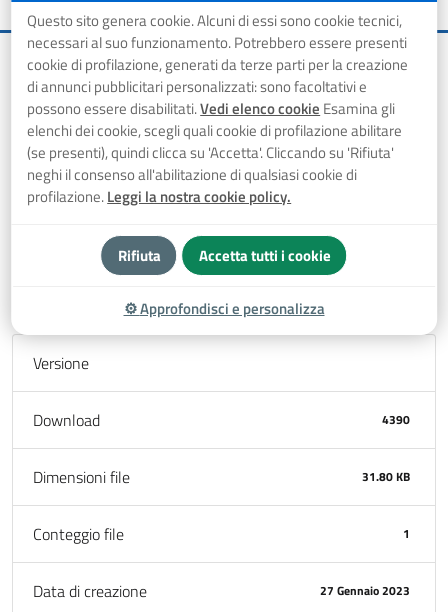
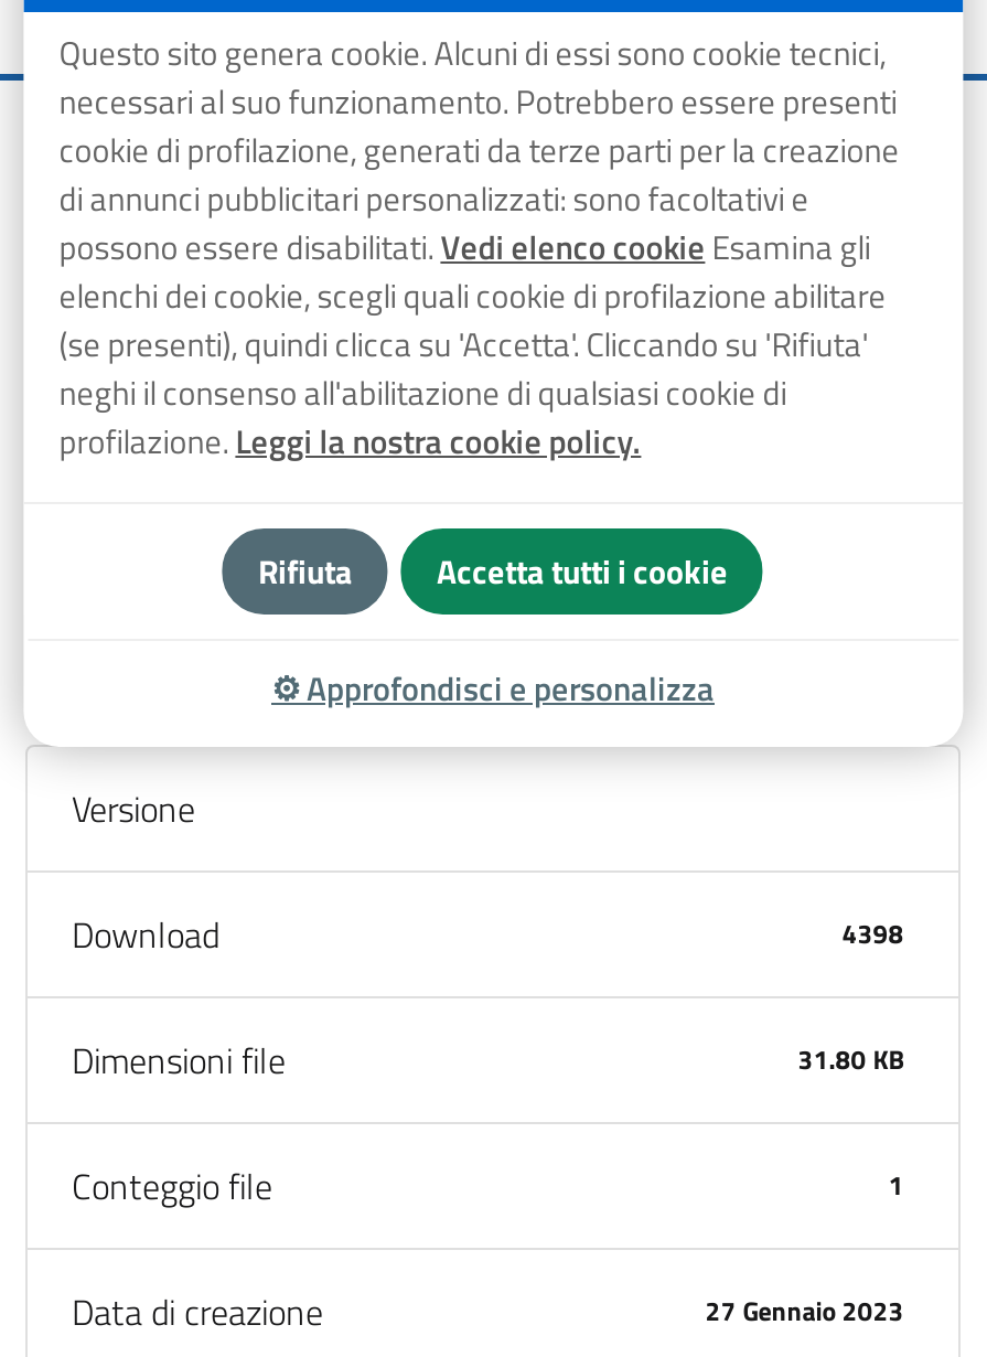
[382,410,410,429] 4390 -> [842,912,904,954] 4398

